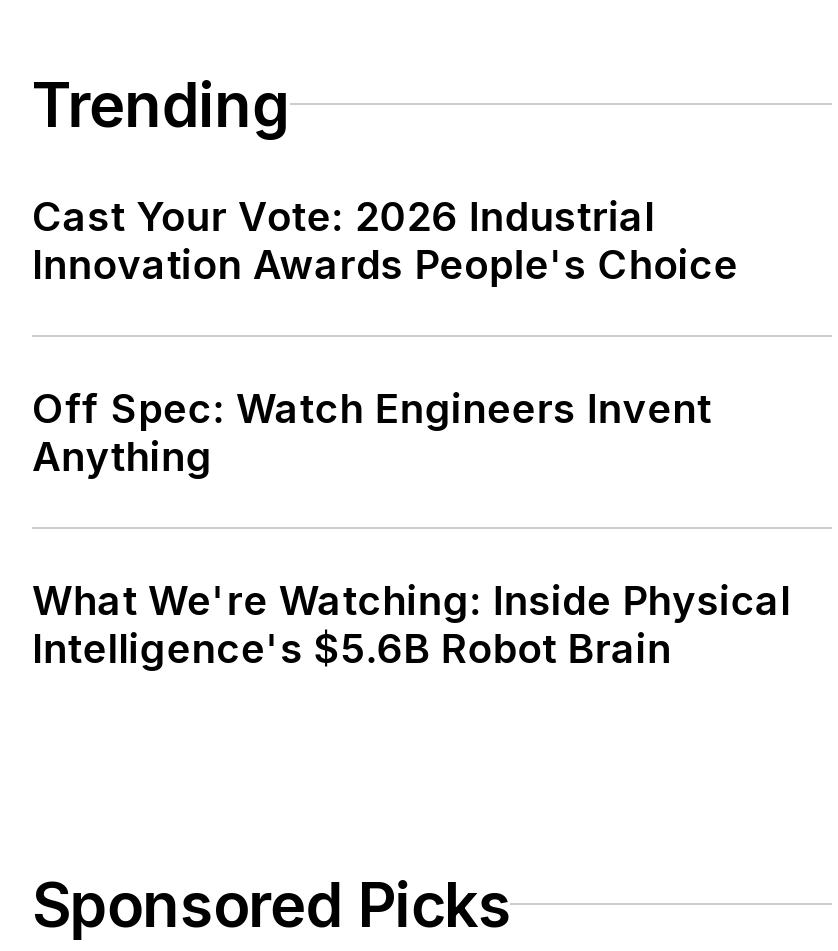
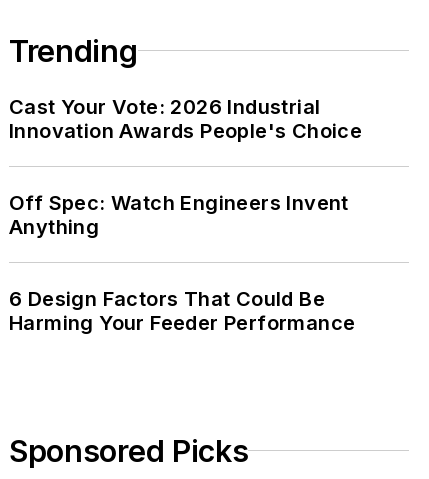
[32,576,791,672] What We're Watching: Inside Physical | Intelligence's $5.6B Robot Brain -> [9,287,355,335] 6 Design Factors That Could Be | Harming Your Feeder Performance

